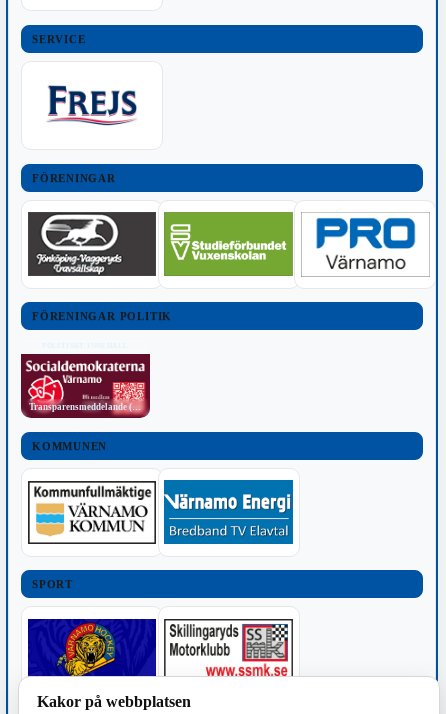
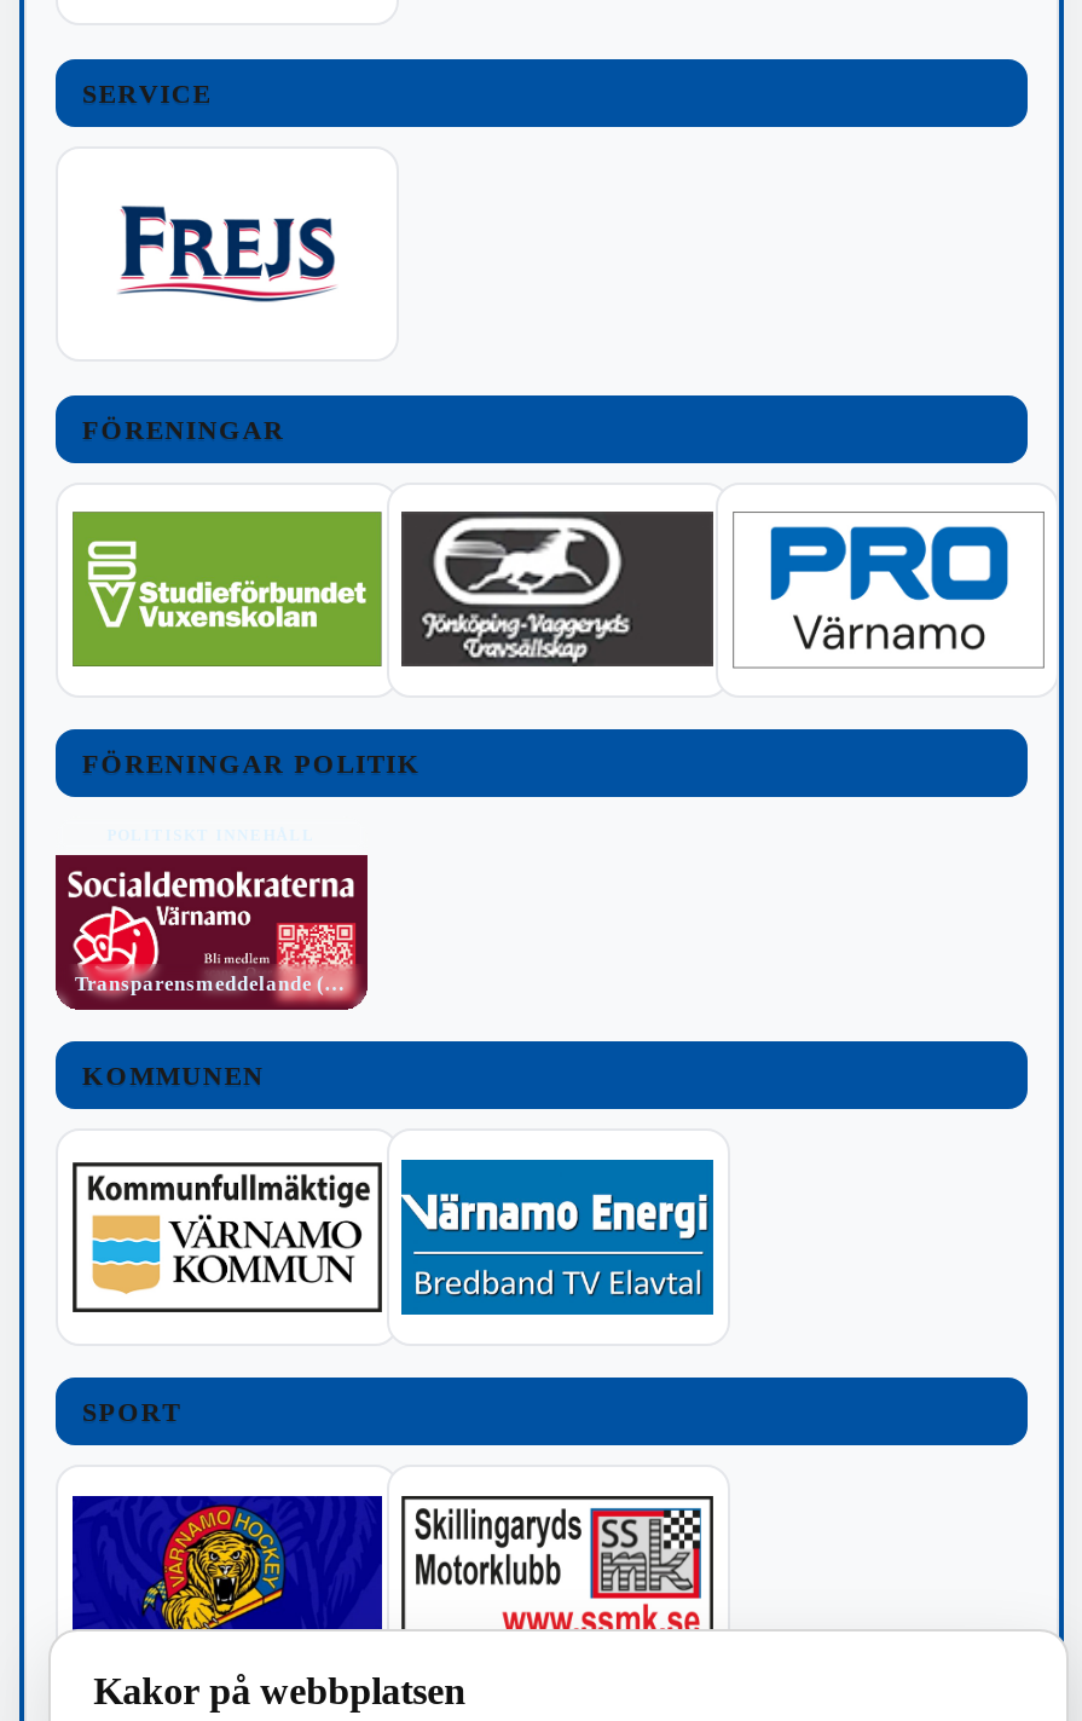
[28,212,156,276] [image] -> [73,512,382,666] [image]
[164,212,293,276] [image] -> [401,512,713,666] [image]

